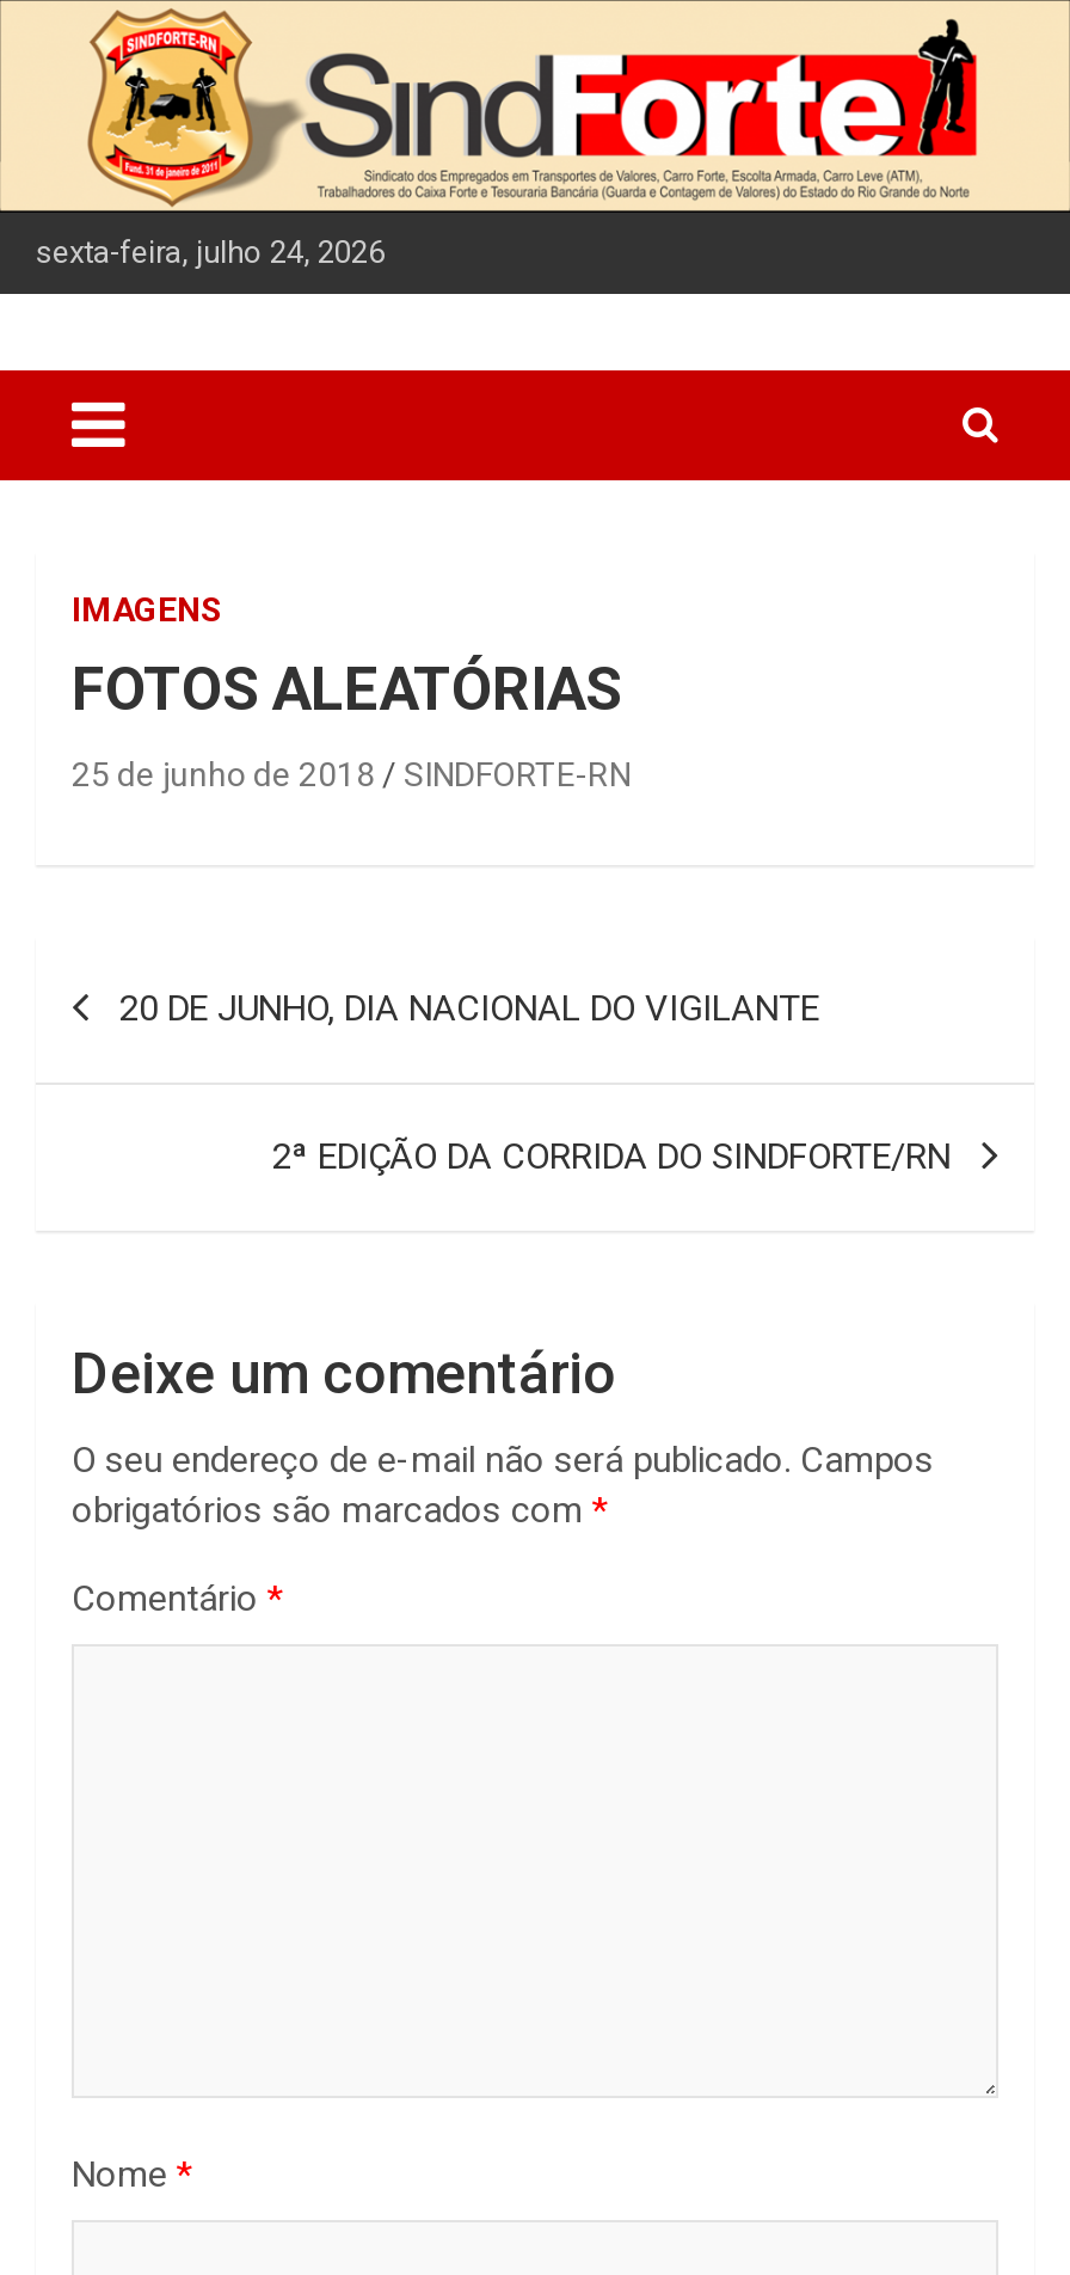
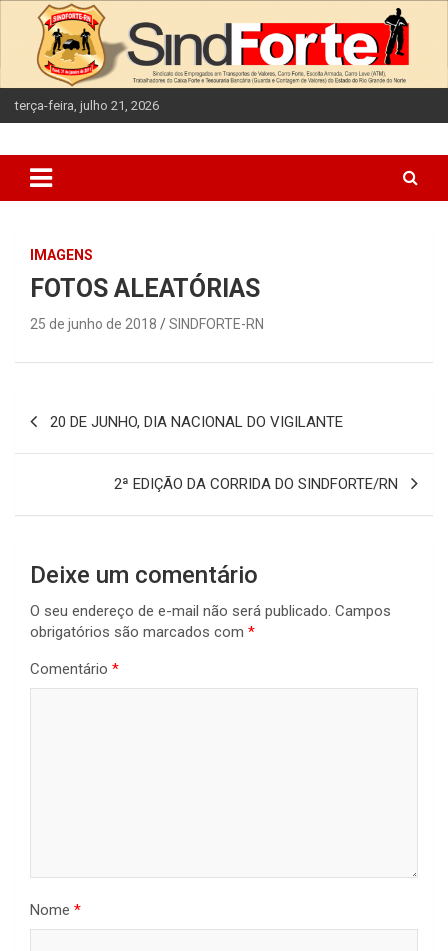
[36,234,385,270] sexta-feira, julho 24, 2026 -> [15,98,159,113] terça-feira, julho 21, 2026

